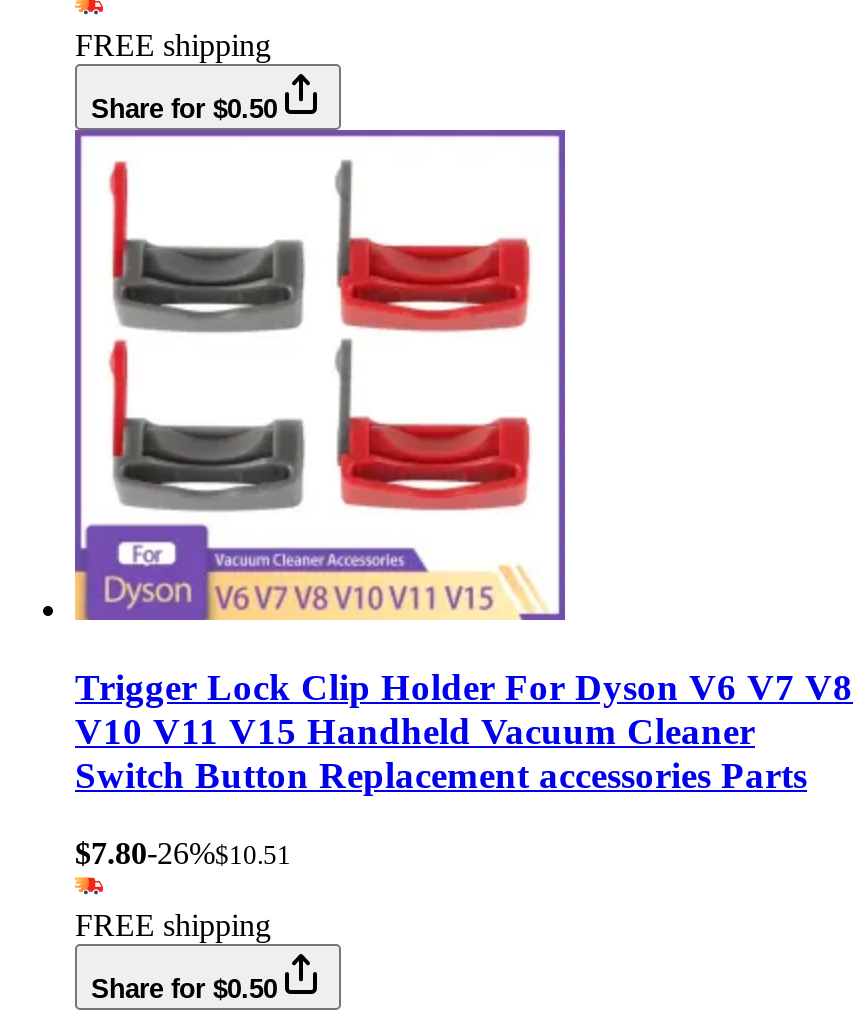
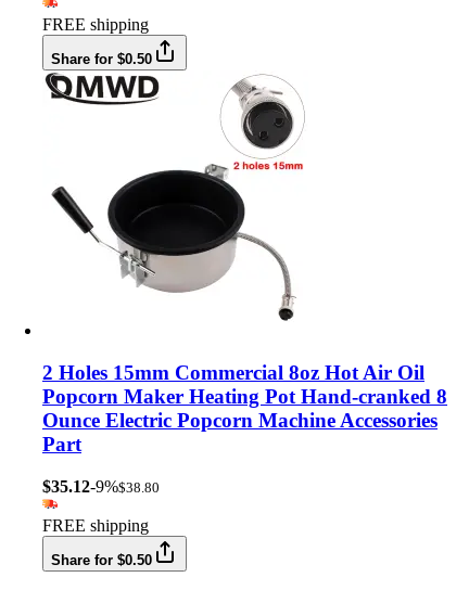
[73,128,853,796] [image] | Trigger Lock Clip Holder For Dyson V6 V7 V8 | V10 V11 V15 Handheld Vacuum Cleaner | Switch Button Replacement accessories Parts -> [42,70,447,456] [image] | 2 Holes 15mm Commercial 8oz Hot Air Oil | Popcorn Maker Heating Pot Hand-cranked 8 | Ounce Electric Popcorn Machine Accessories | Part
[75,835,291,869] $7.80-26%$10.51 -> [42,477,160,495] $35.12-9%$38.80

